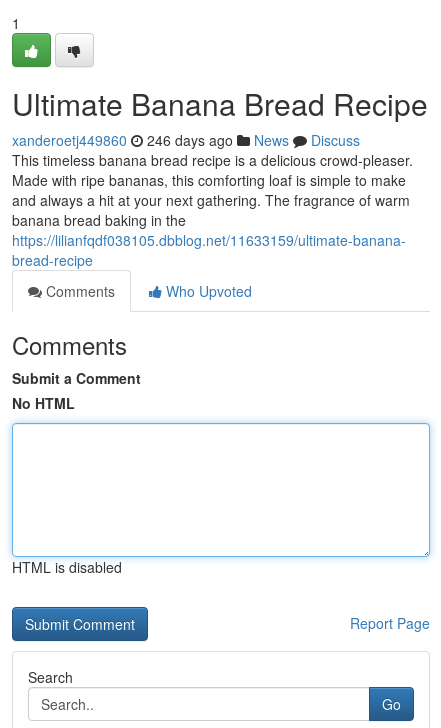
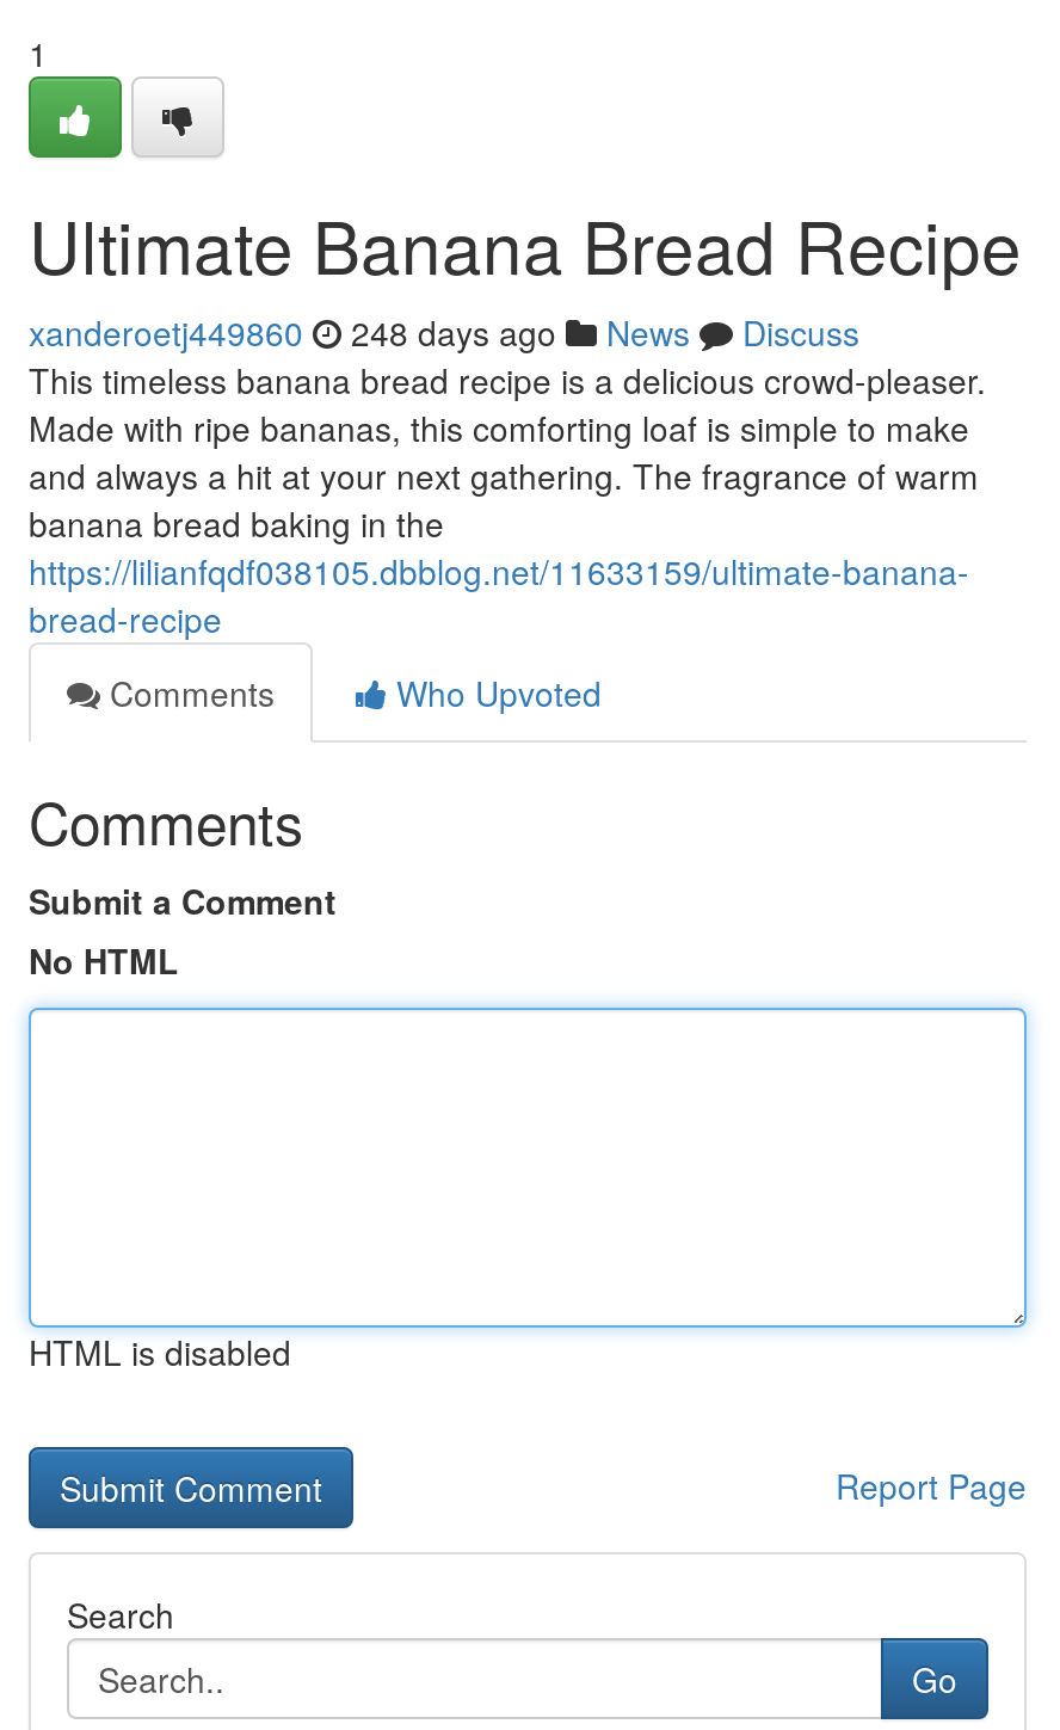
[12,130,360,150] xanderoetj449860 246 days ago News Discuss -> [29,308,859,356] xanderoetj449860 248 days ago News Discuss

